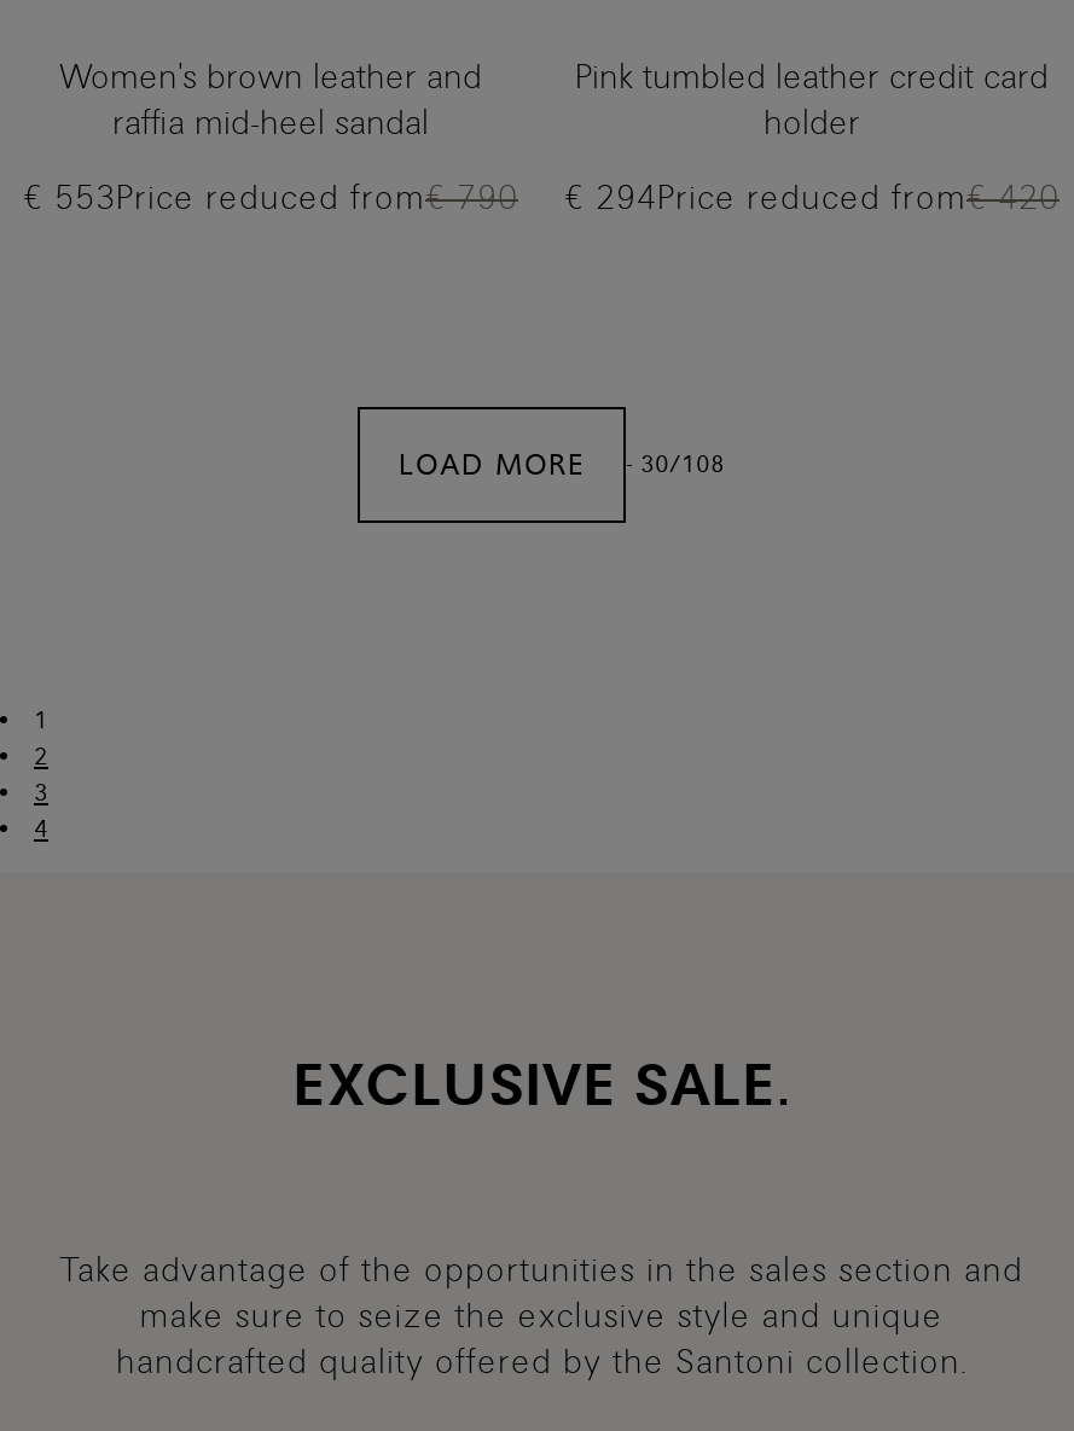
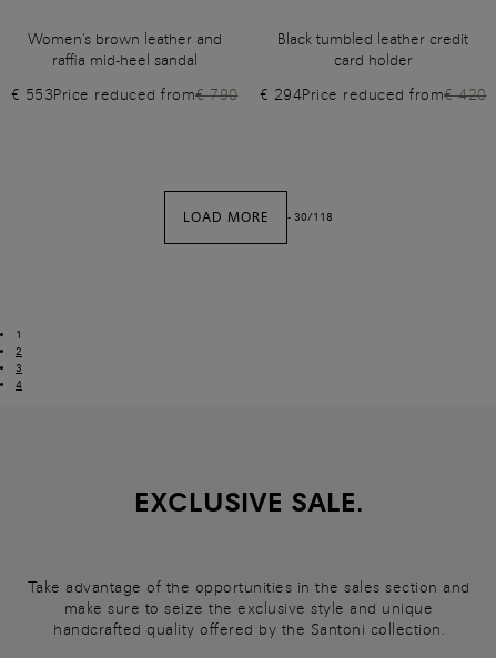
[575,57,1049,141] Pink tumbled leather credit card | holder -> [277,30,468,69] Black tumbled leather credit | card holder
[399,448,725,482] LOAD MORE - 30/108 -> [183,210,333,225] LOAD MORE - 30/118

